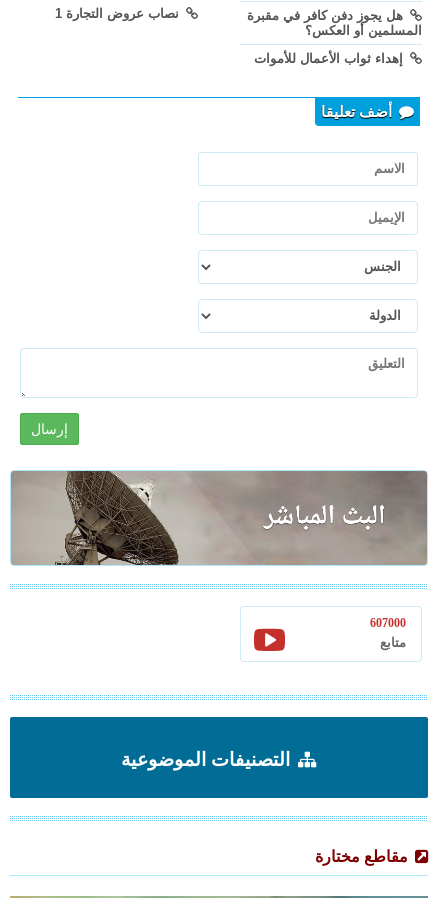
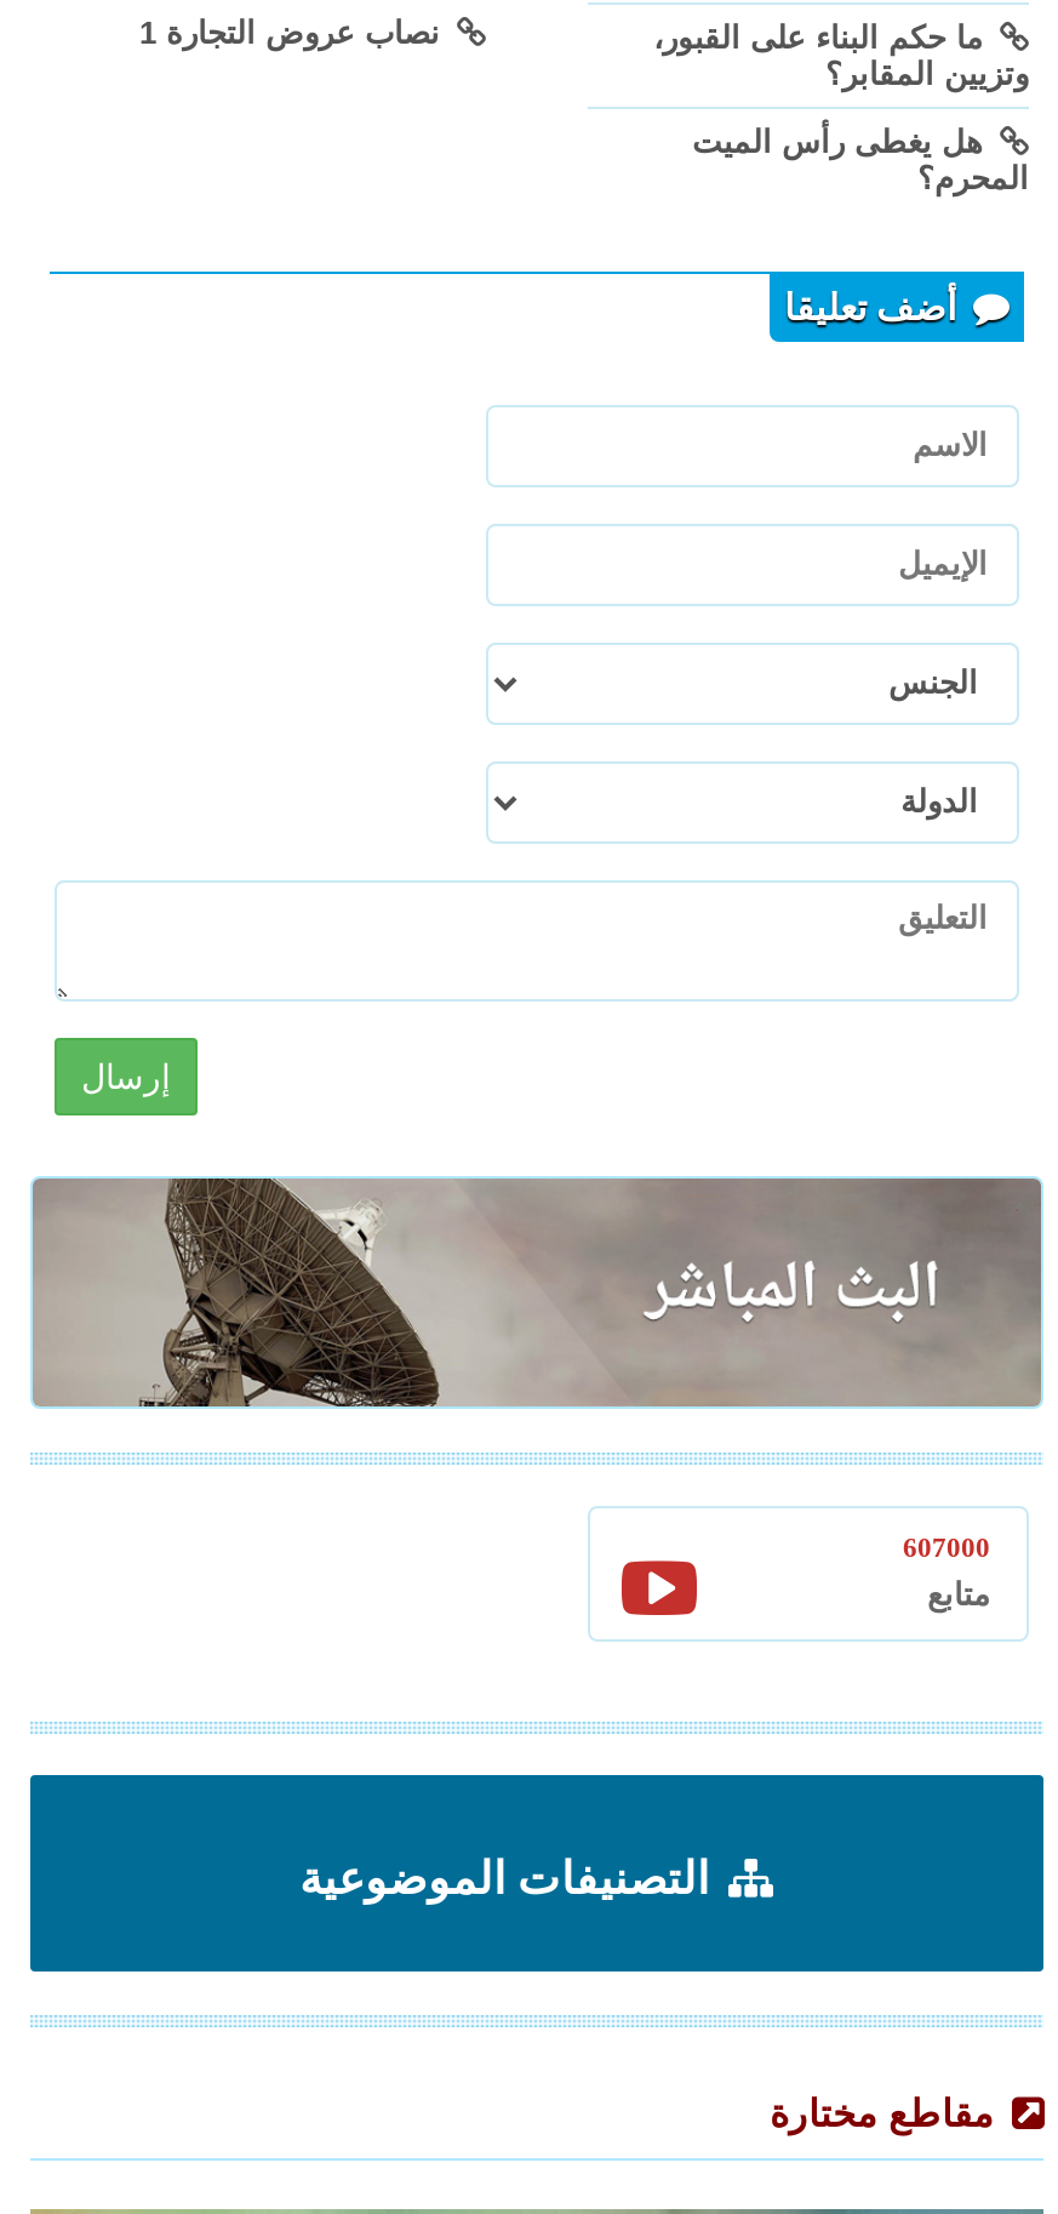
[247,8,422,38] هل يجوز دفن كافر في مقبرة | المسلمين أو العكس؟ -> [653,19,1029,92] ما حكم البناء على القبور، | وتزيين المقابر؟
[250,51,407,66] إهداء ثواب الأعمال للأموات -> [692,123,1029,196] هل يغطى رأس الميت | المحرم؟

